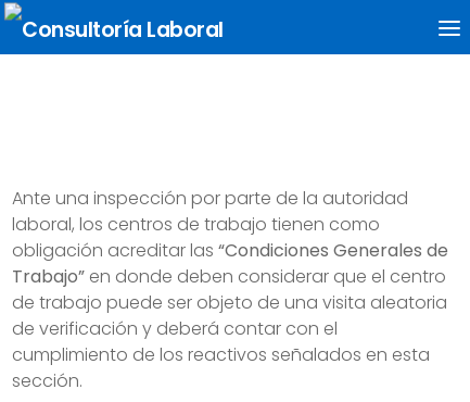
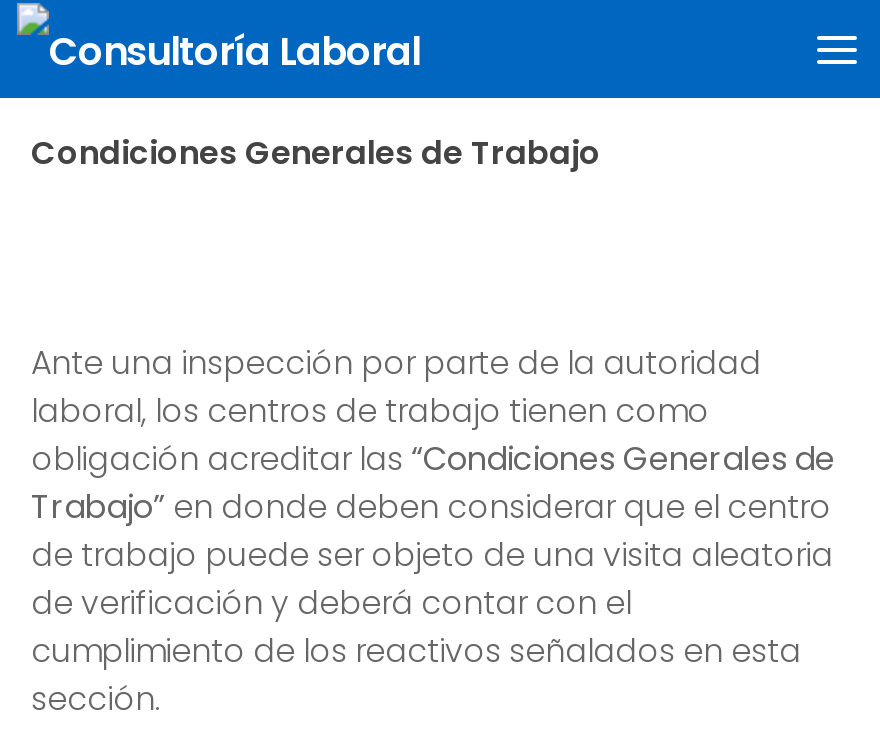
none -> [31,130,601,176] Condiciones Generales de Trabajo

